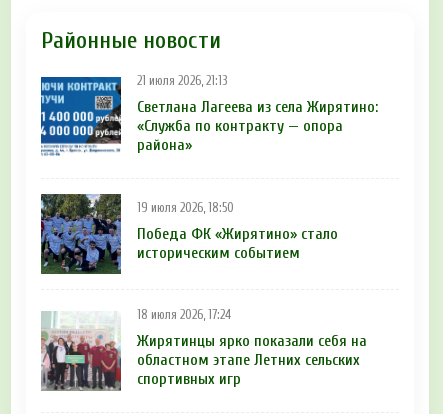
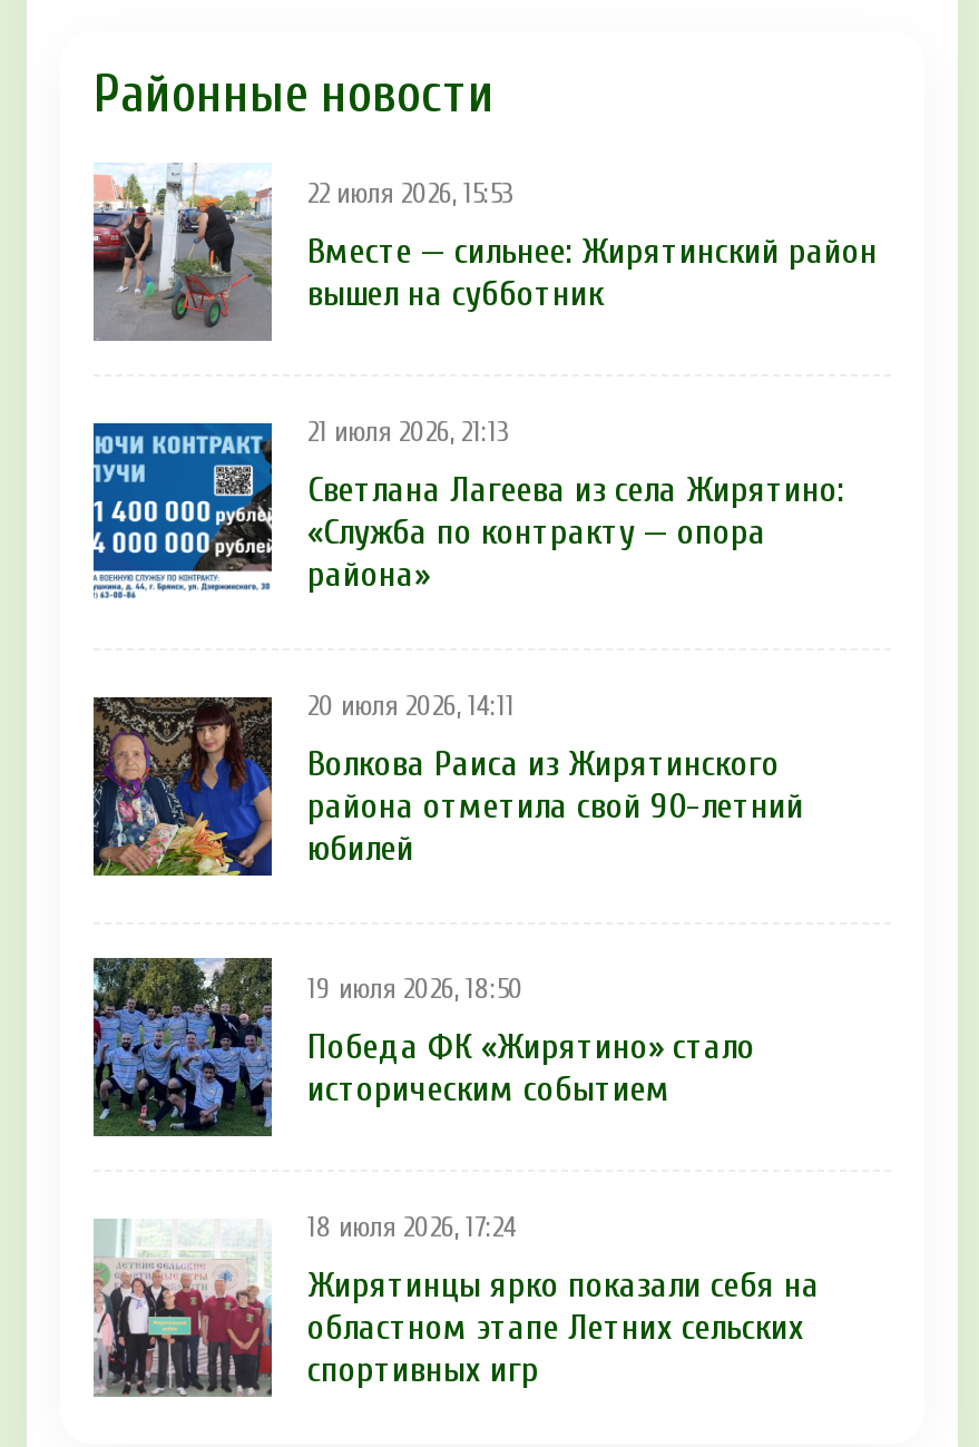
none -> [91,163,878,343] [image] | 22 июля 2026, 15:53 | Вместе — сильнее: Жирятинский район | вышел на субботник
none -> [91,691,804,878] [image] | 20 июля 2026, 14:11 | Волкова Раиса из Жирятинского | района отметила свой 90-летний | юбилей

